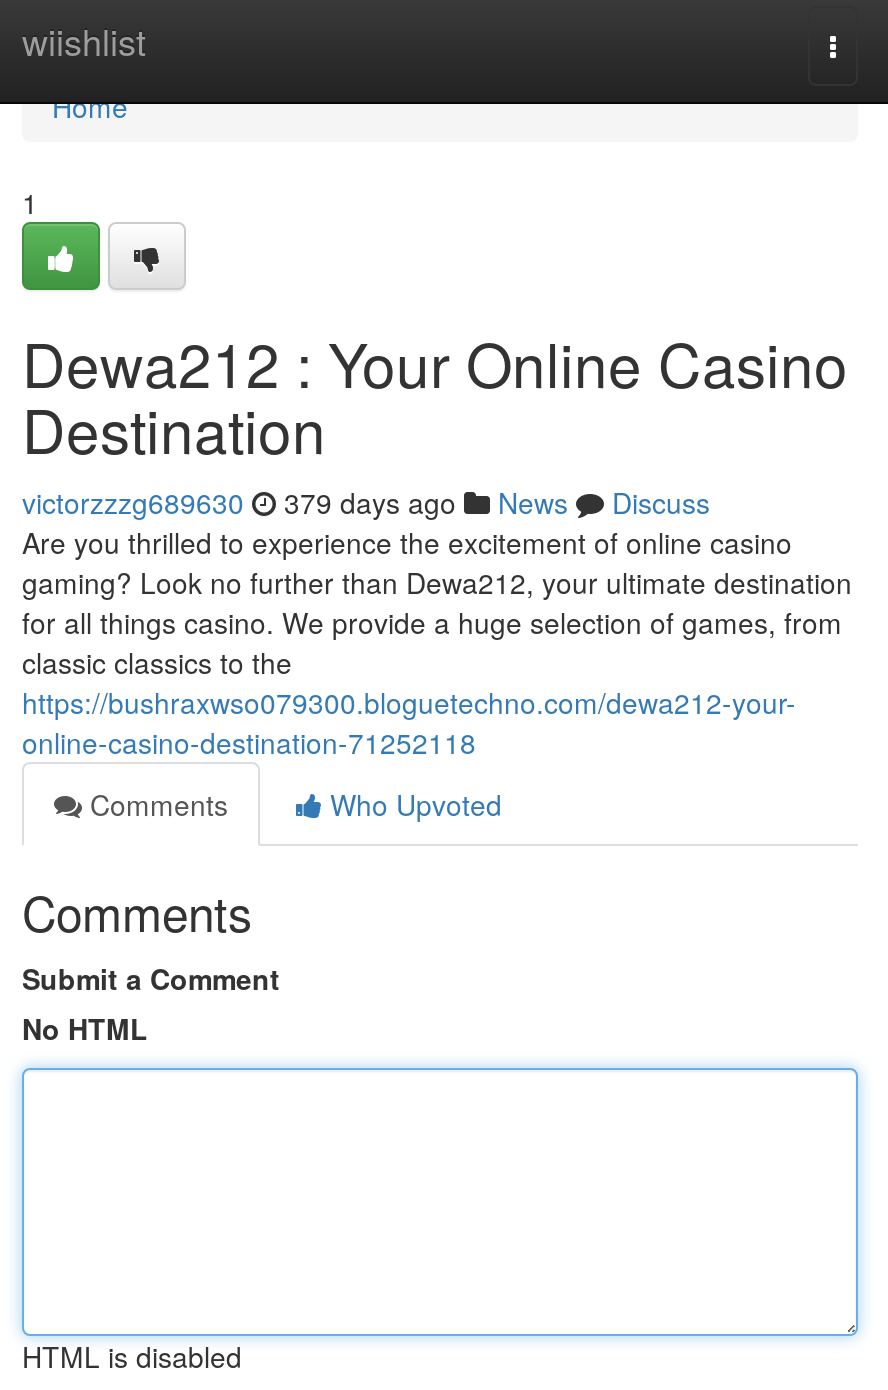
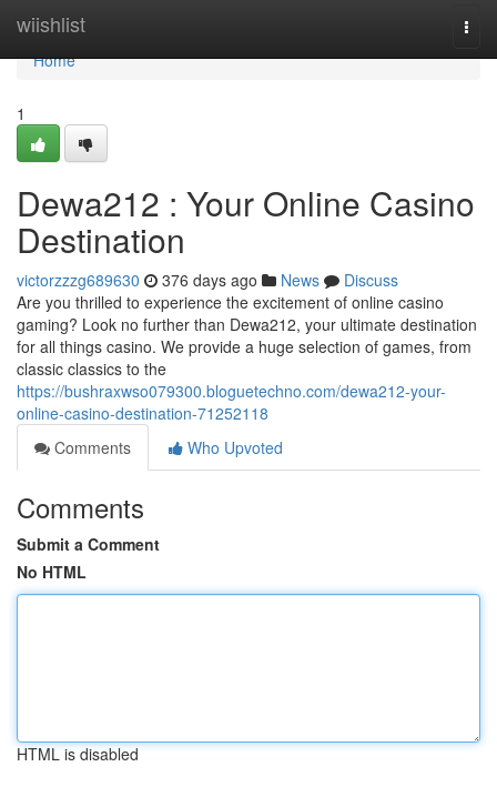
[22,482,710,522] victorzzzg689630 379 days ago News Discuss -> [17,269,398,291] victorzzzg689630 376 days ago News Discuss

